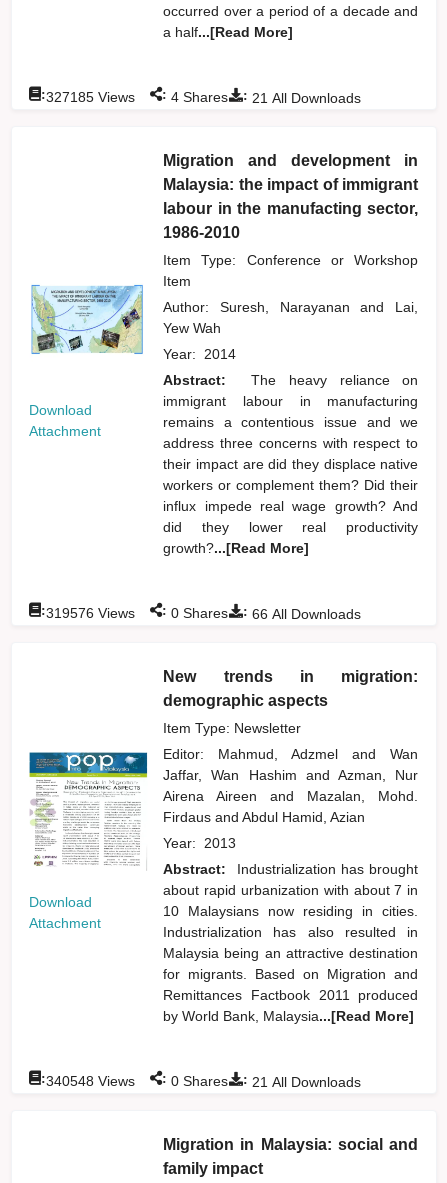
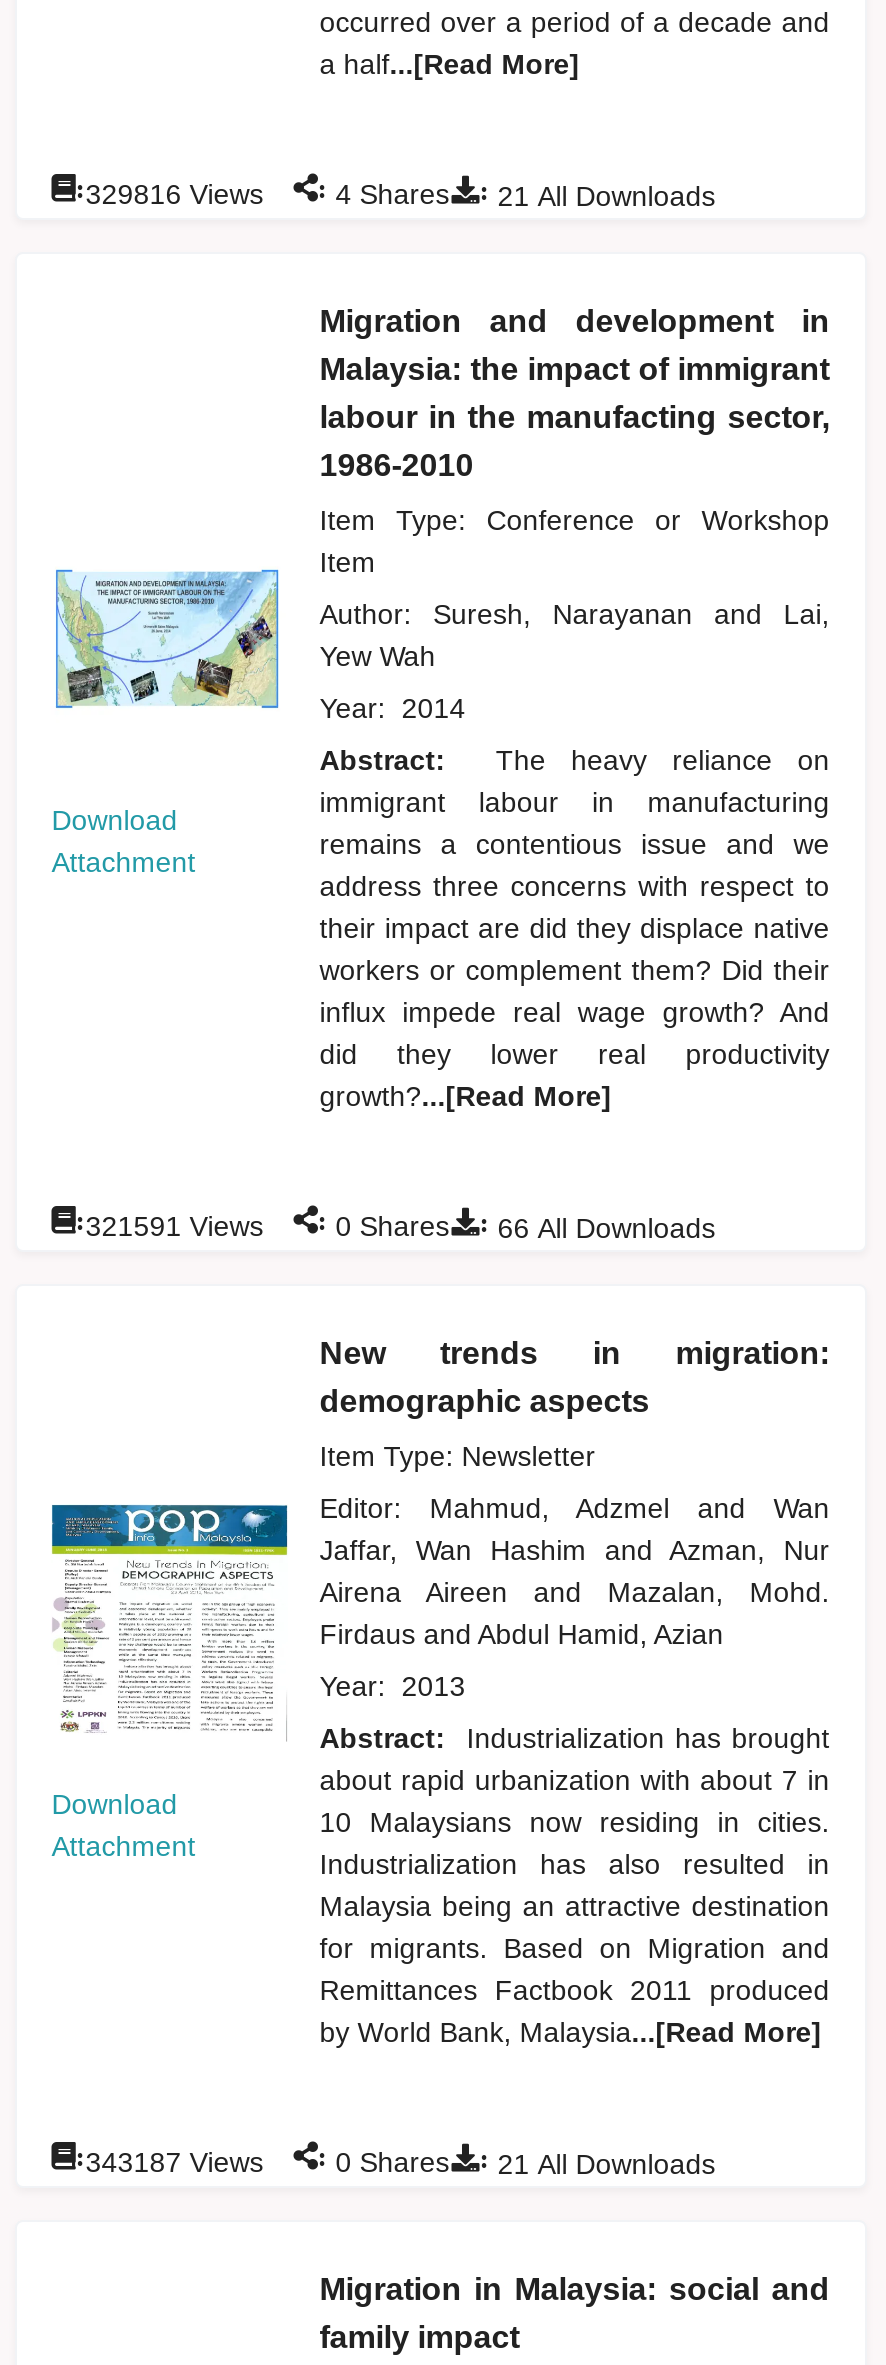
[41,87,361,106] :327185 Views : 4 Shares : 21 All Downloads -> [75,174,715,212] :329816 Views : 4 Shares : 21 All Downloads
[41,603,361,622] :319576 Views : 0 Shares : 66 All Downloads -> [75,1206,715,1244] :321591 Views : 0 Shares : 66 All Downloads
[41,1071,361,1090] :340548 Views : 0 Shares : 21 All Downloads -> [75,2142,715,2180] :343187 Views : 0 Shares : 21 All Downloads

